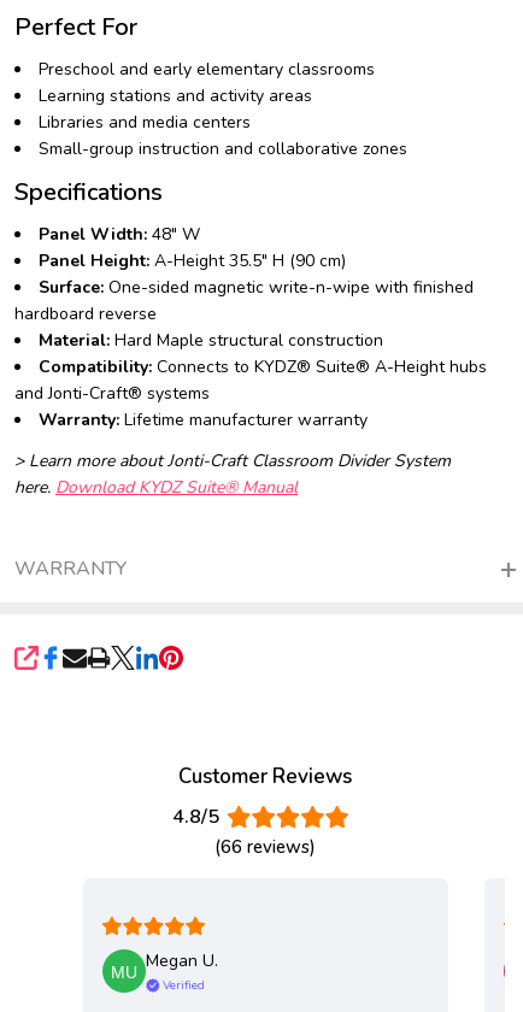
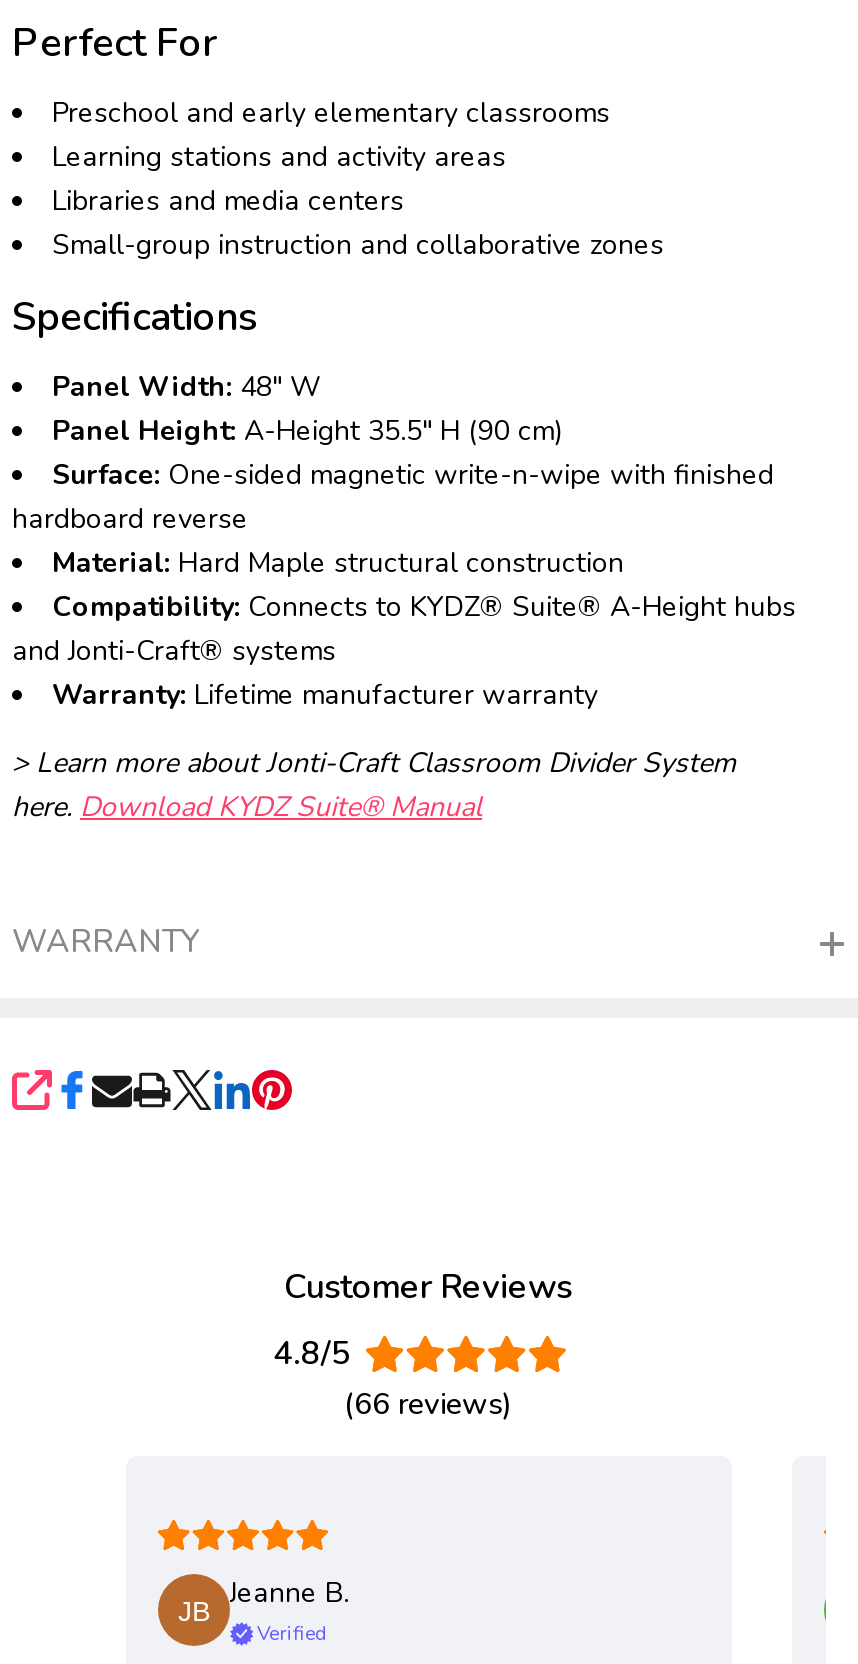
[101,948,218,994] [image] | Megan U. -> [156,1572,349,1648] [image] | Jeanne B.

